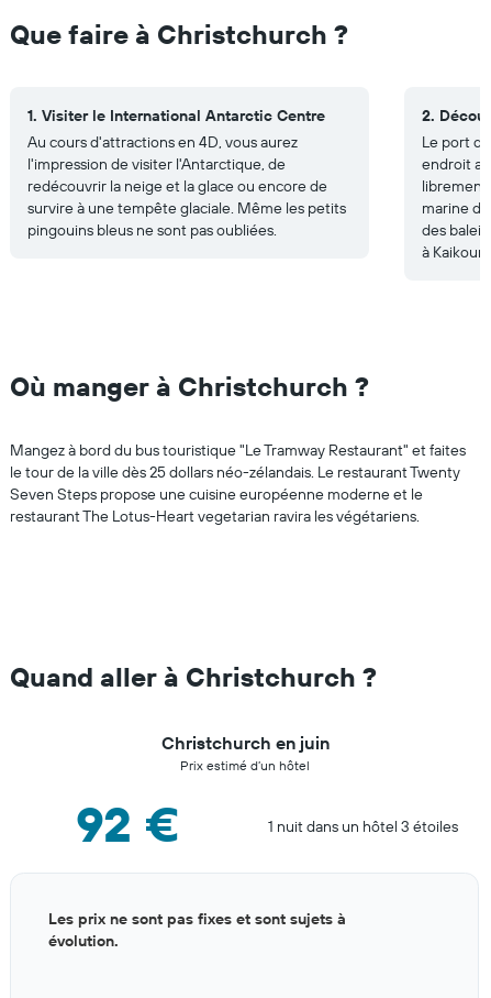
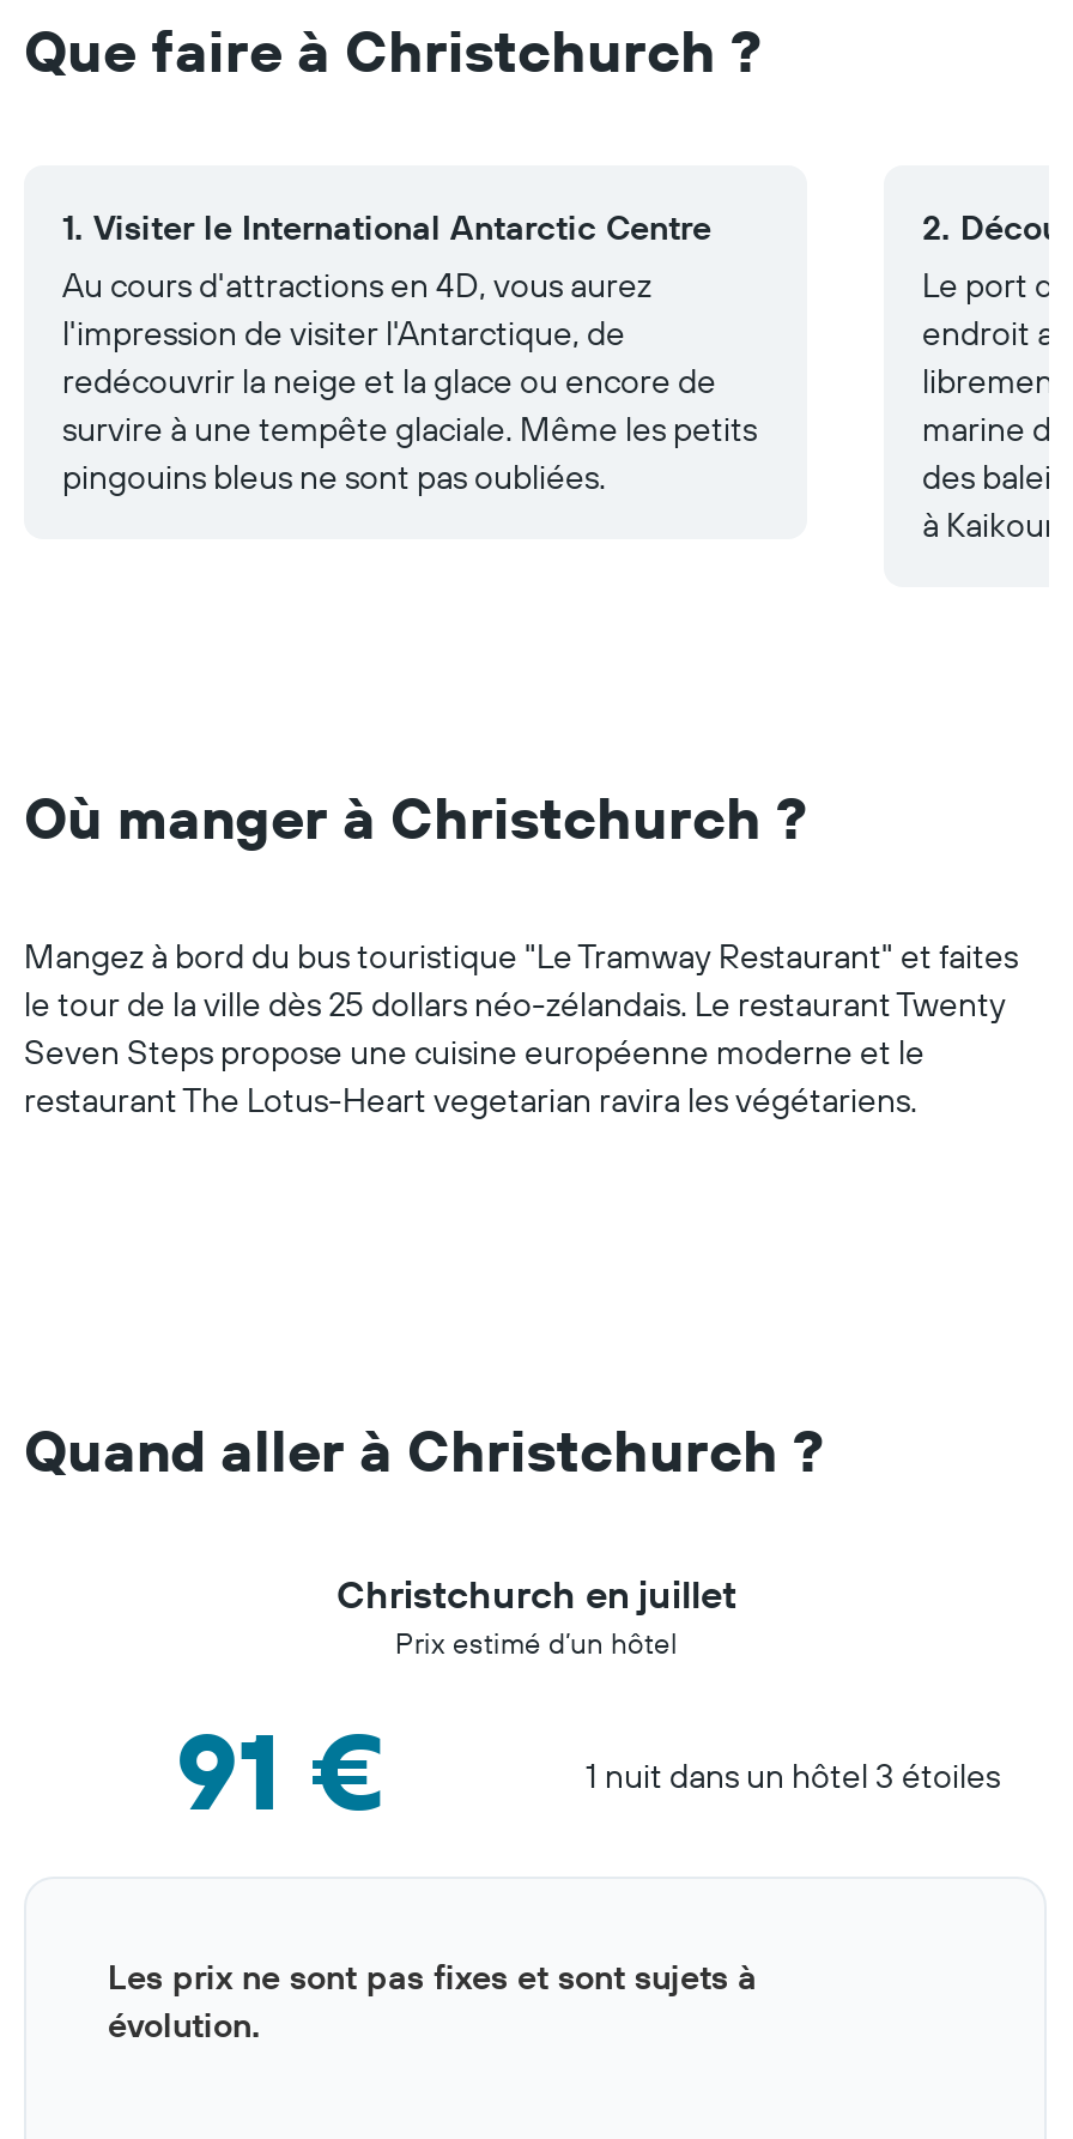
[161,732,329,754] Christchurch en juin -> [337,1570,736,1618] Christchurch en juillet
[76,793,179,854] 92 € -> [176,1704,384,1836] 91 €

